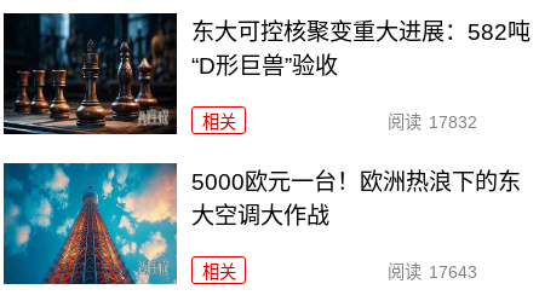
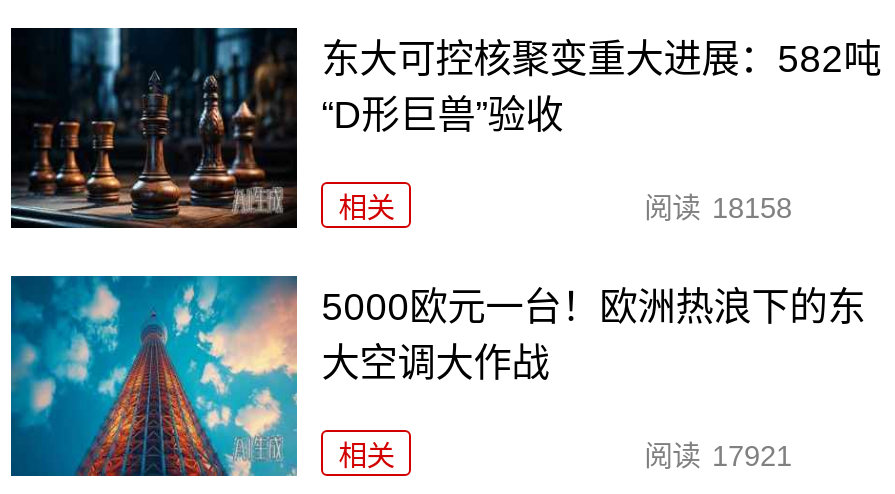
[387,113,477,132] 阅读 17832 -> [644,193,792,225] 阅读 18158
[387,263,477,282] 阅读 17643 -> [644,440,792,472] 阅读 17921

